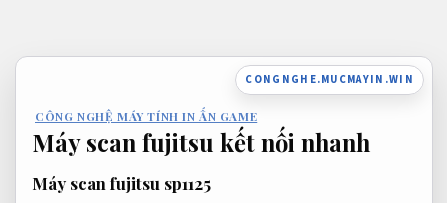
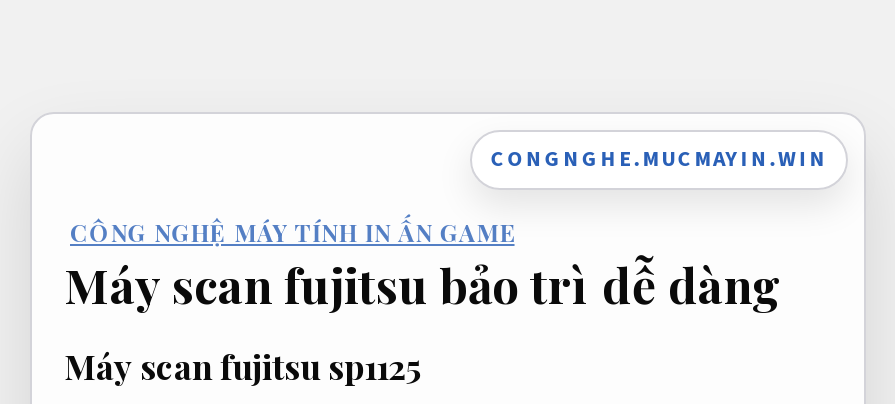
[32,126,370,158] Máy scan fujitsu kết nối nhanh -> [64,253,782,317] Máy scan fujitsu bảo trì dễ dàng

